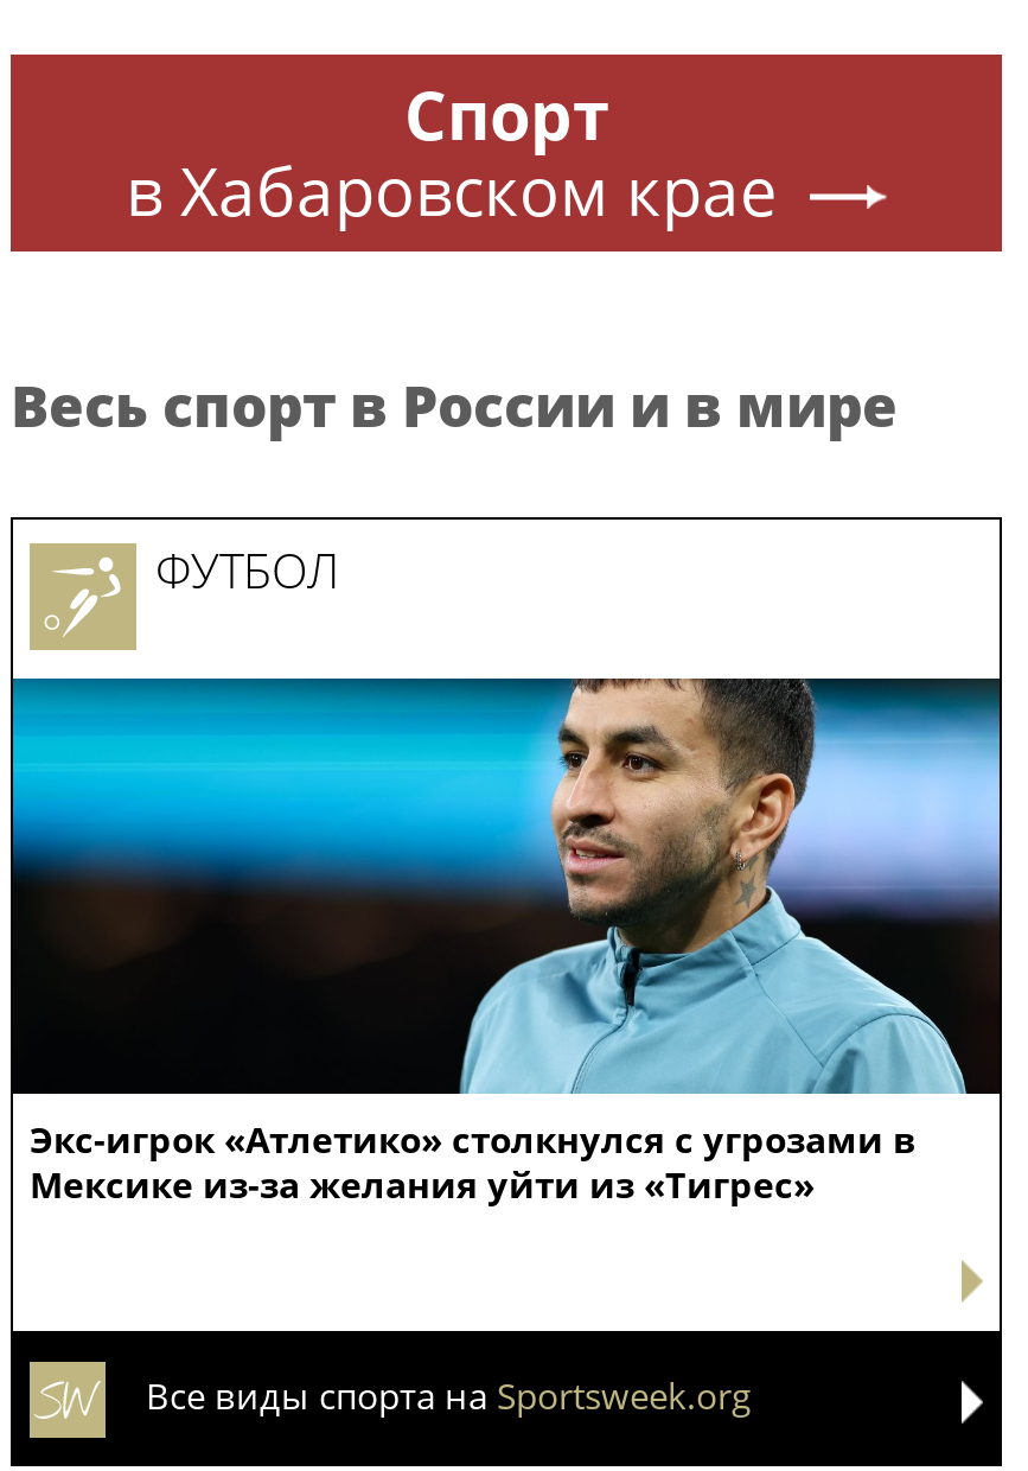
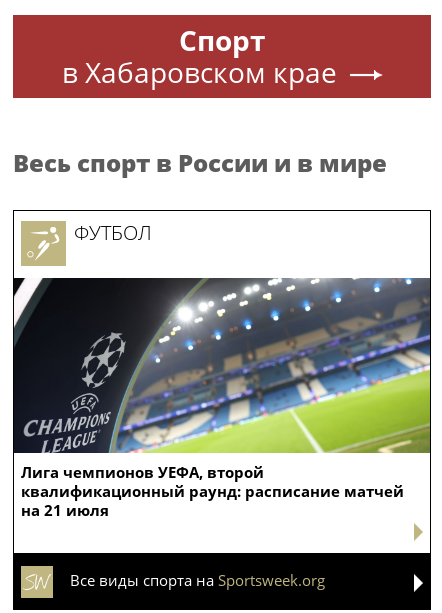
[11,676,1002,1208] [image] | Экс-игрок «Атлетико» столкнулся с угрозами в | Мексике из-за желания уйти из «Тигрес» -> [13,277,431,520] [image] | Лига чемпионов УЕФА, второй | квалификационный раунд: расписание матчей | на 21 июля

